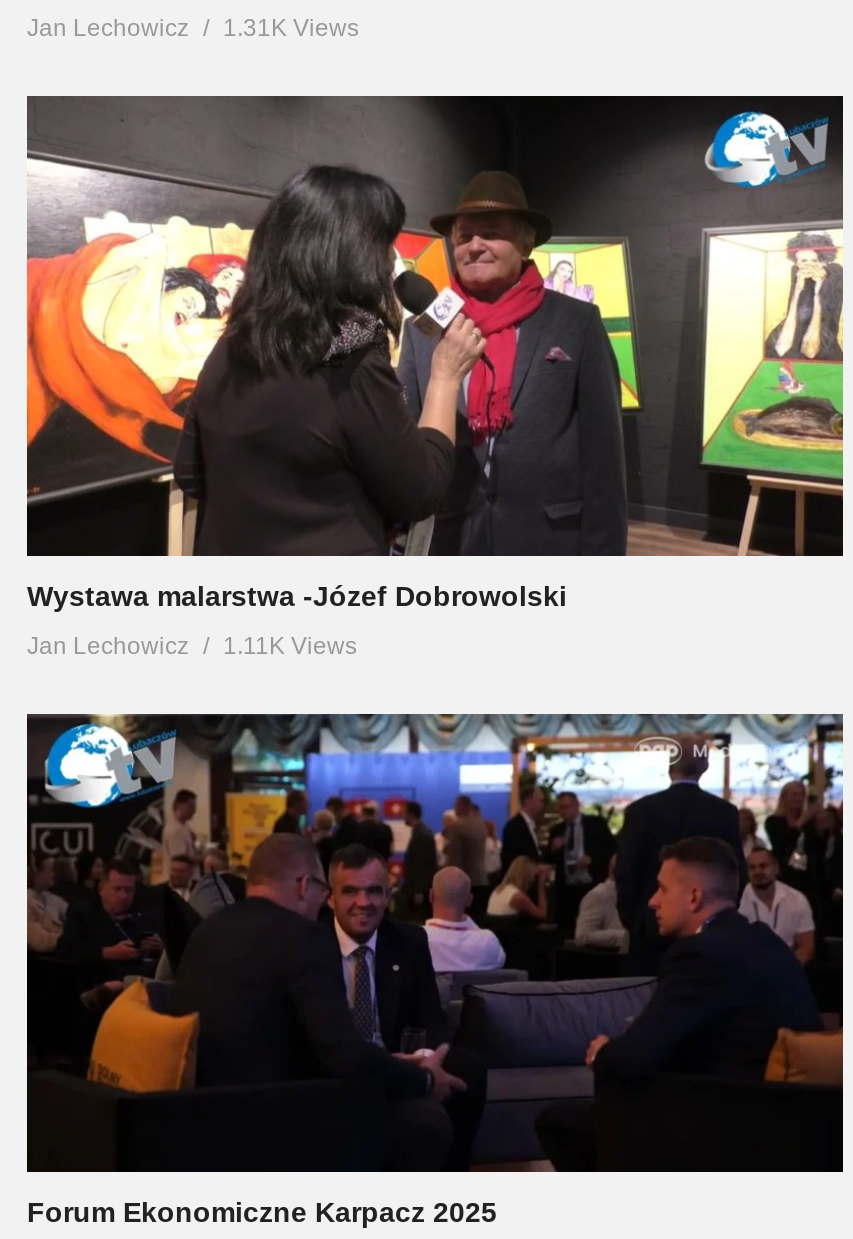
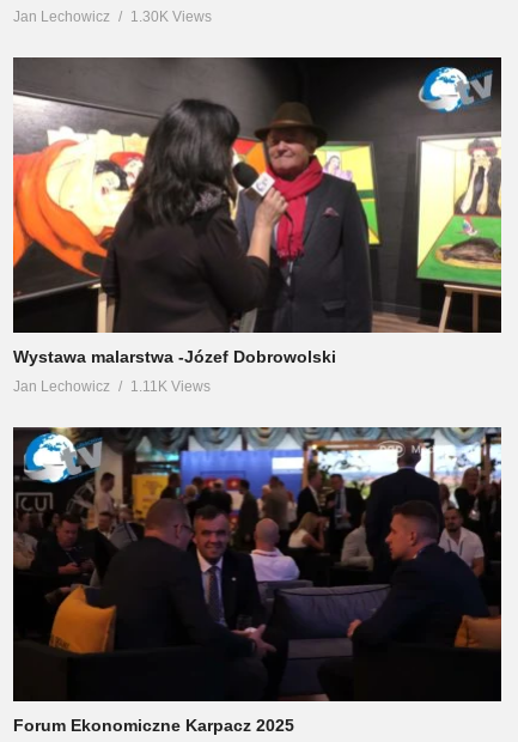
[27,14,359,42] Jan Lechowicz 1.31K Views -> [13,8,212,25] Jan Lechowicz 1.30K Views

